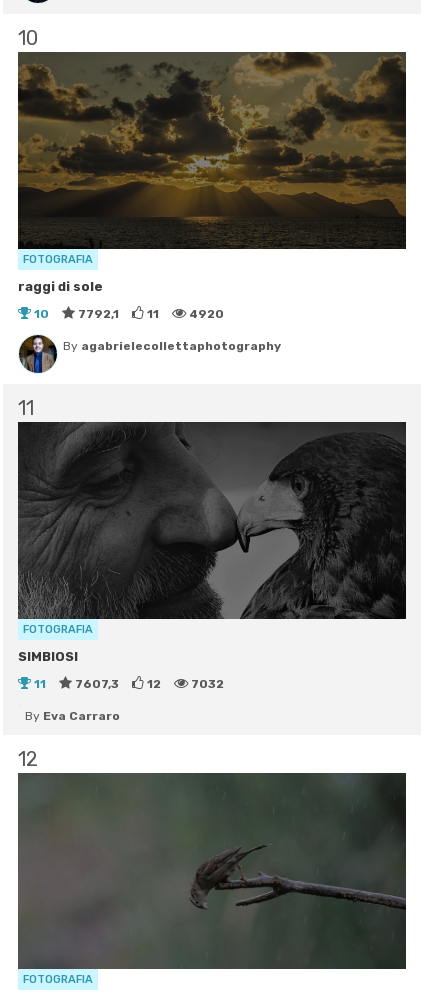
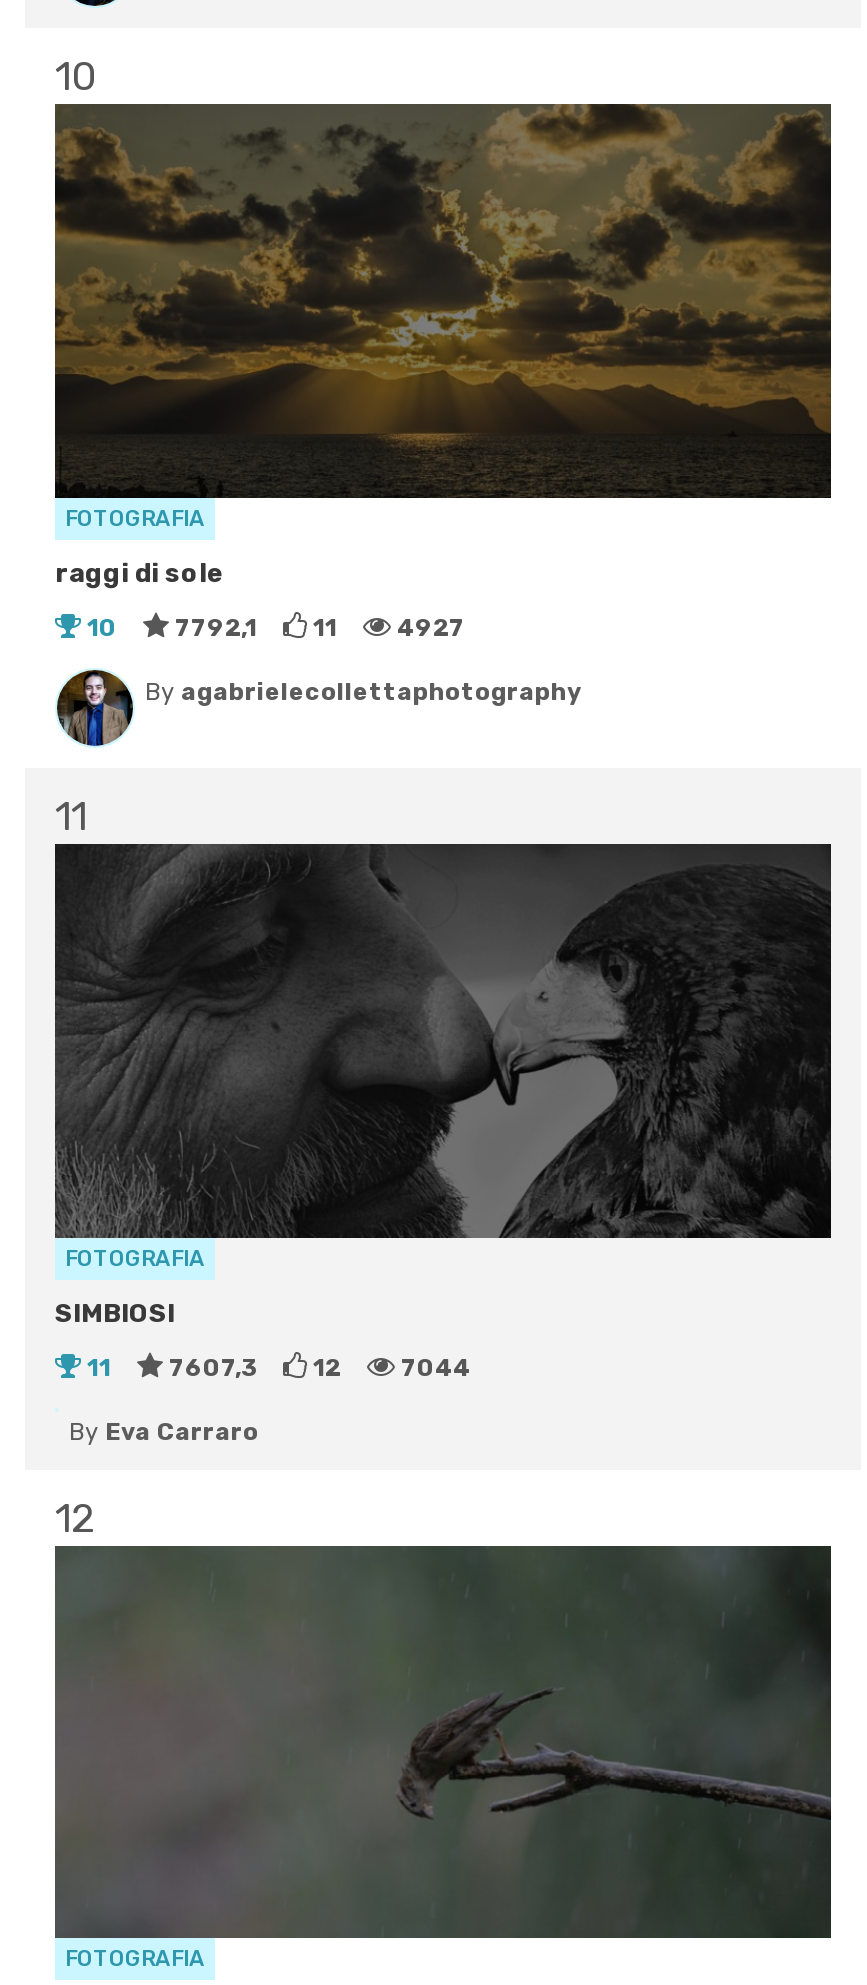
[189,307,224,321] 4920 -> [397,614,465,642] 4927
[191,677,224,691] 7032 -> [401,1353,471,1381] 7044

